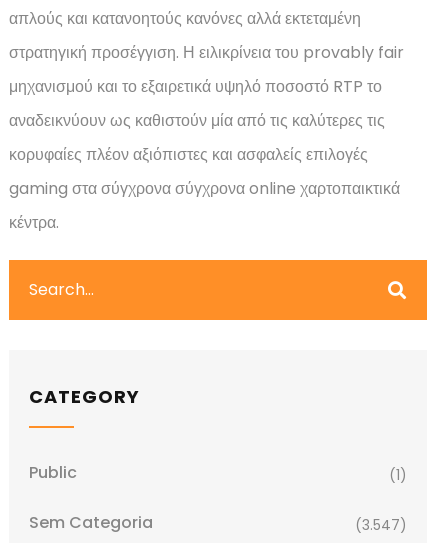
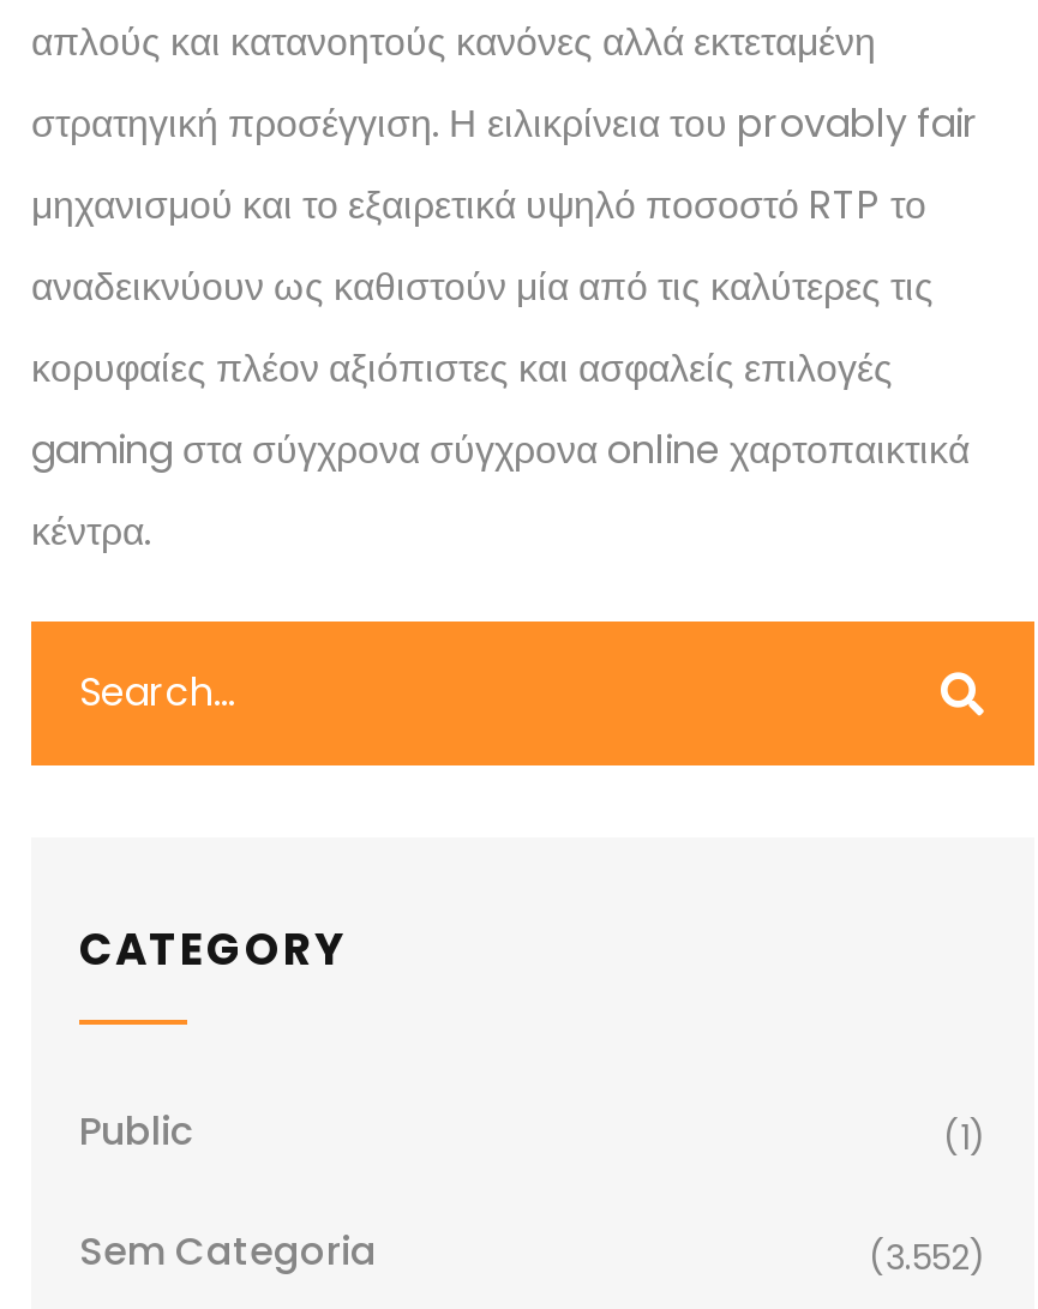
[355,515,407,535] (3.547) -> [869,1233,986,1281] (3.552)

